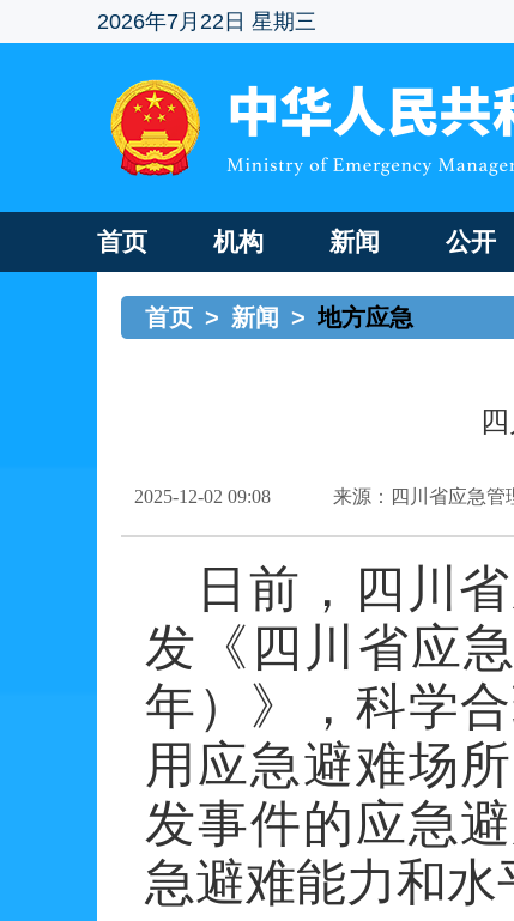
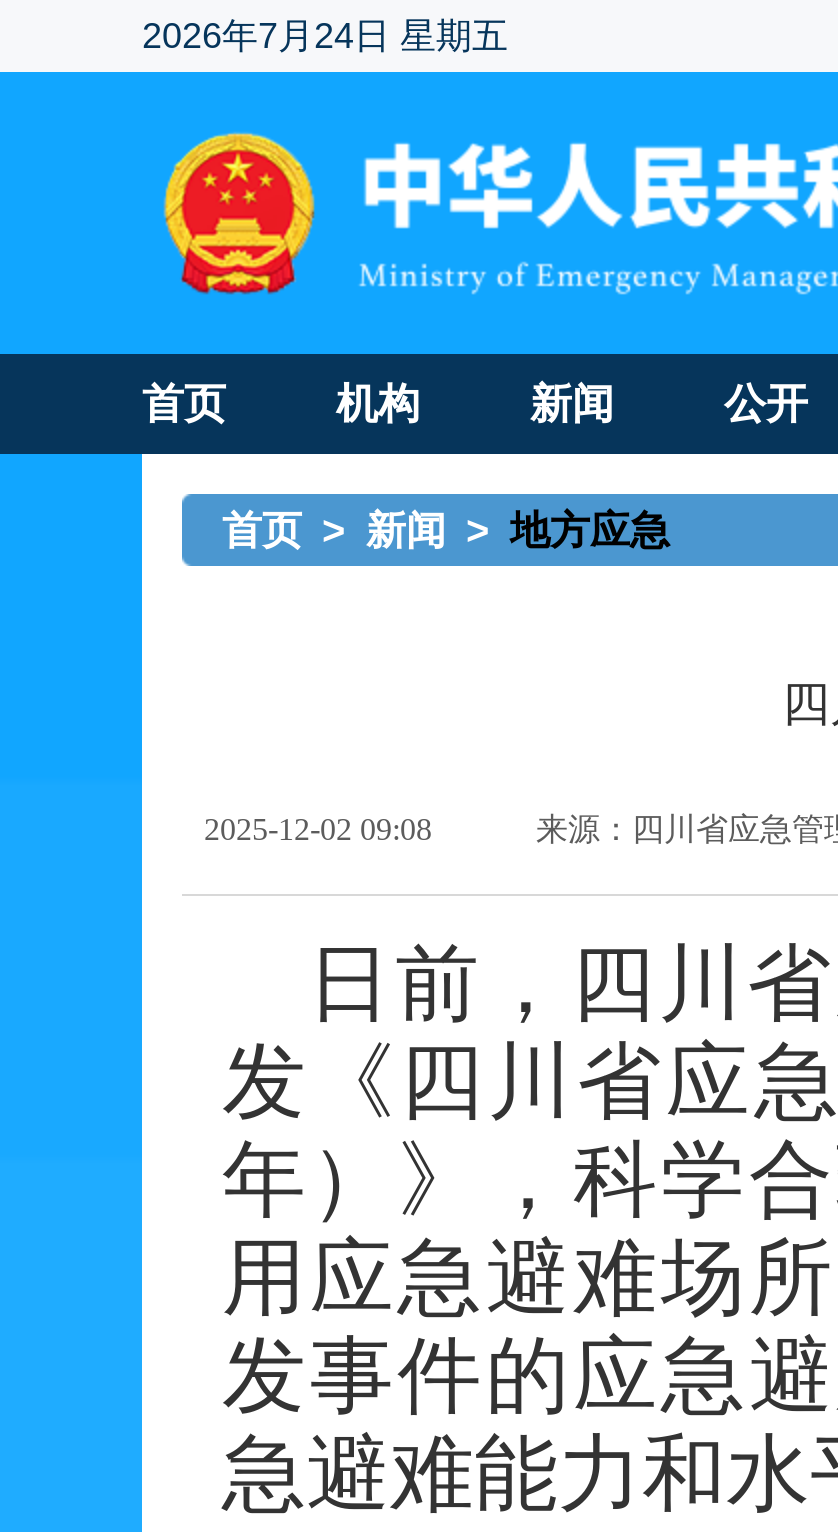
[97,10,316,34] 2026年7月22日 星期三 -> [142,16,508,56] 2026年7月24日 星期五

